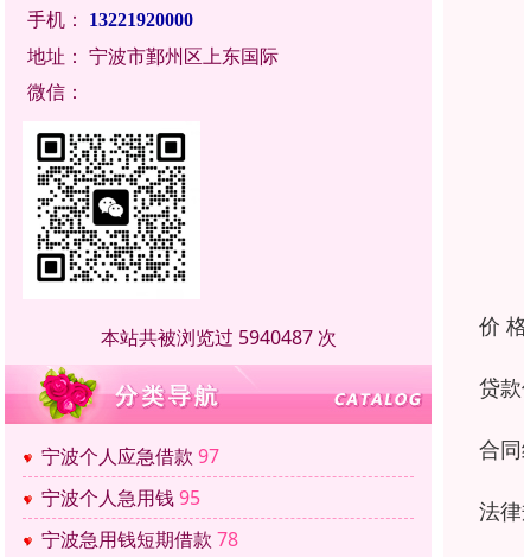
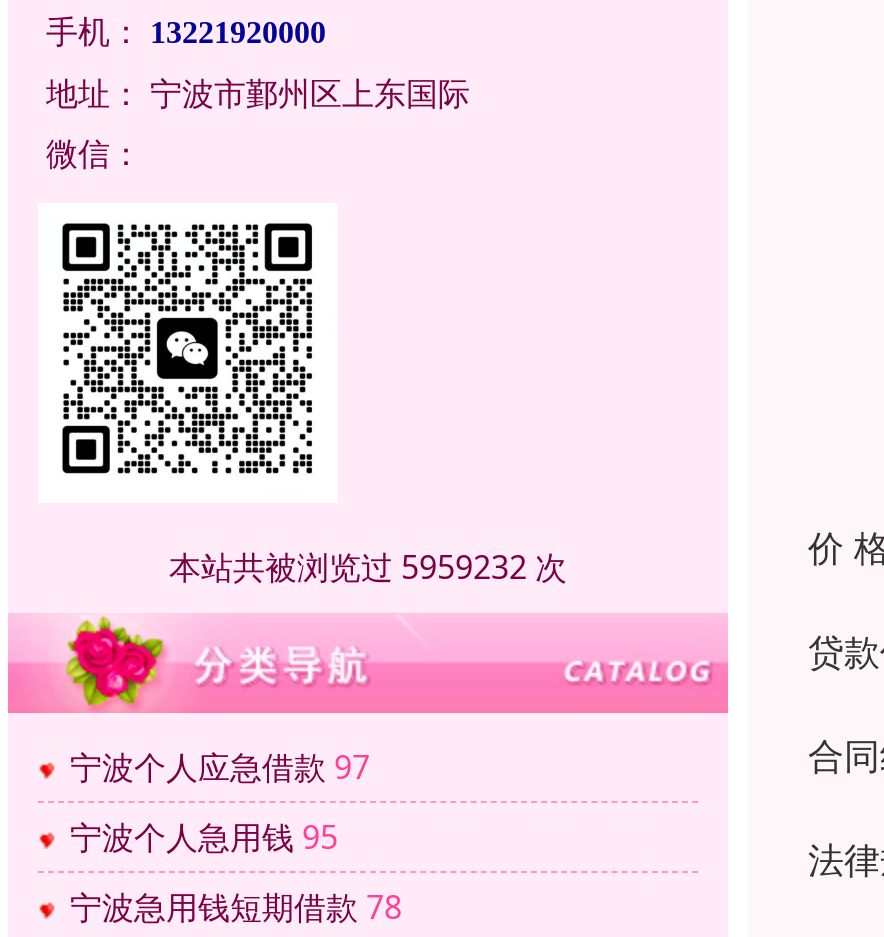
[100,324,336,351] 本站共被浏览过 5940487 次 -> [169,545,567,589] 本站共被浏览过 5959232 次

